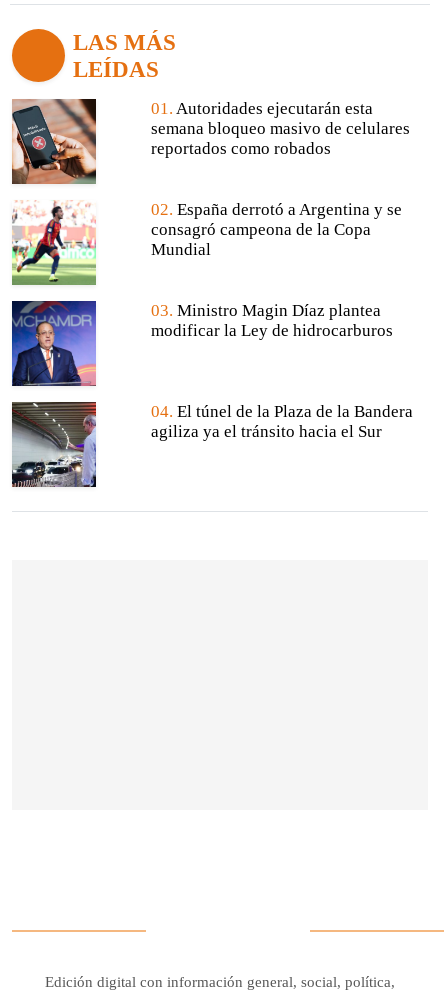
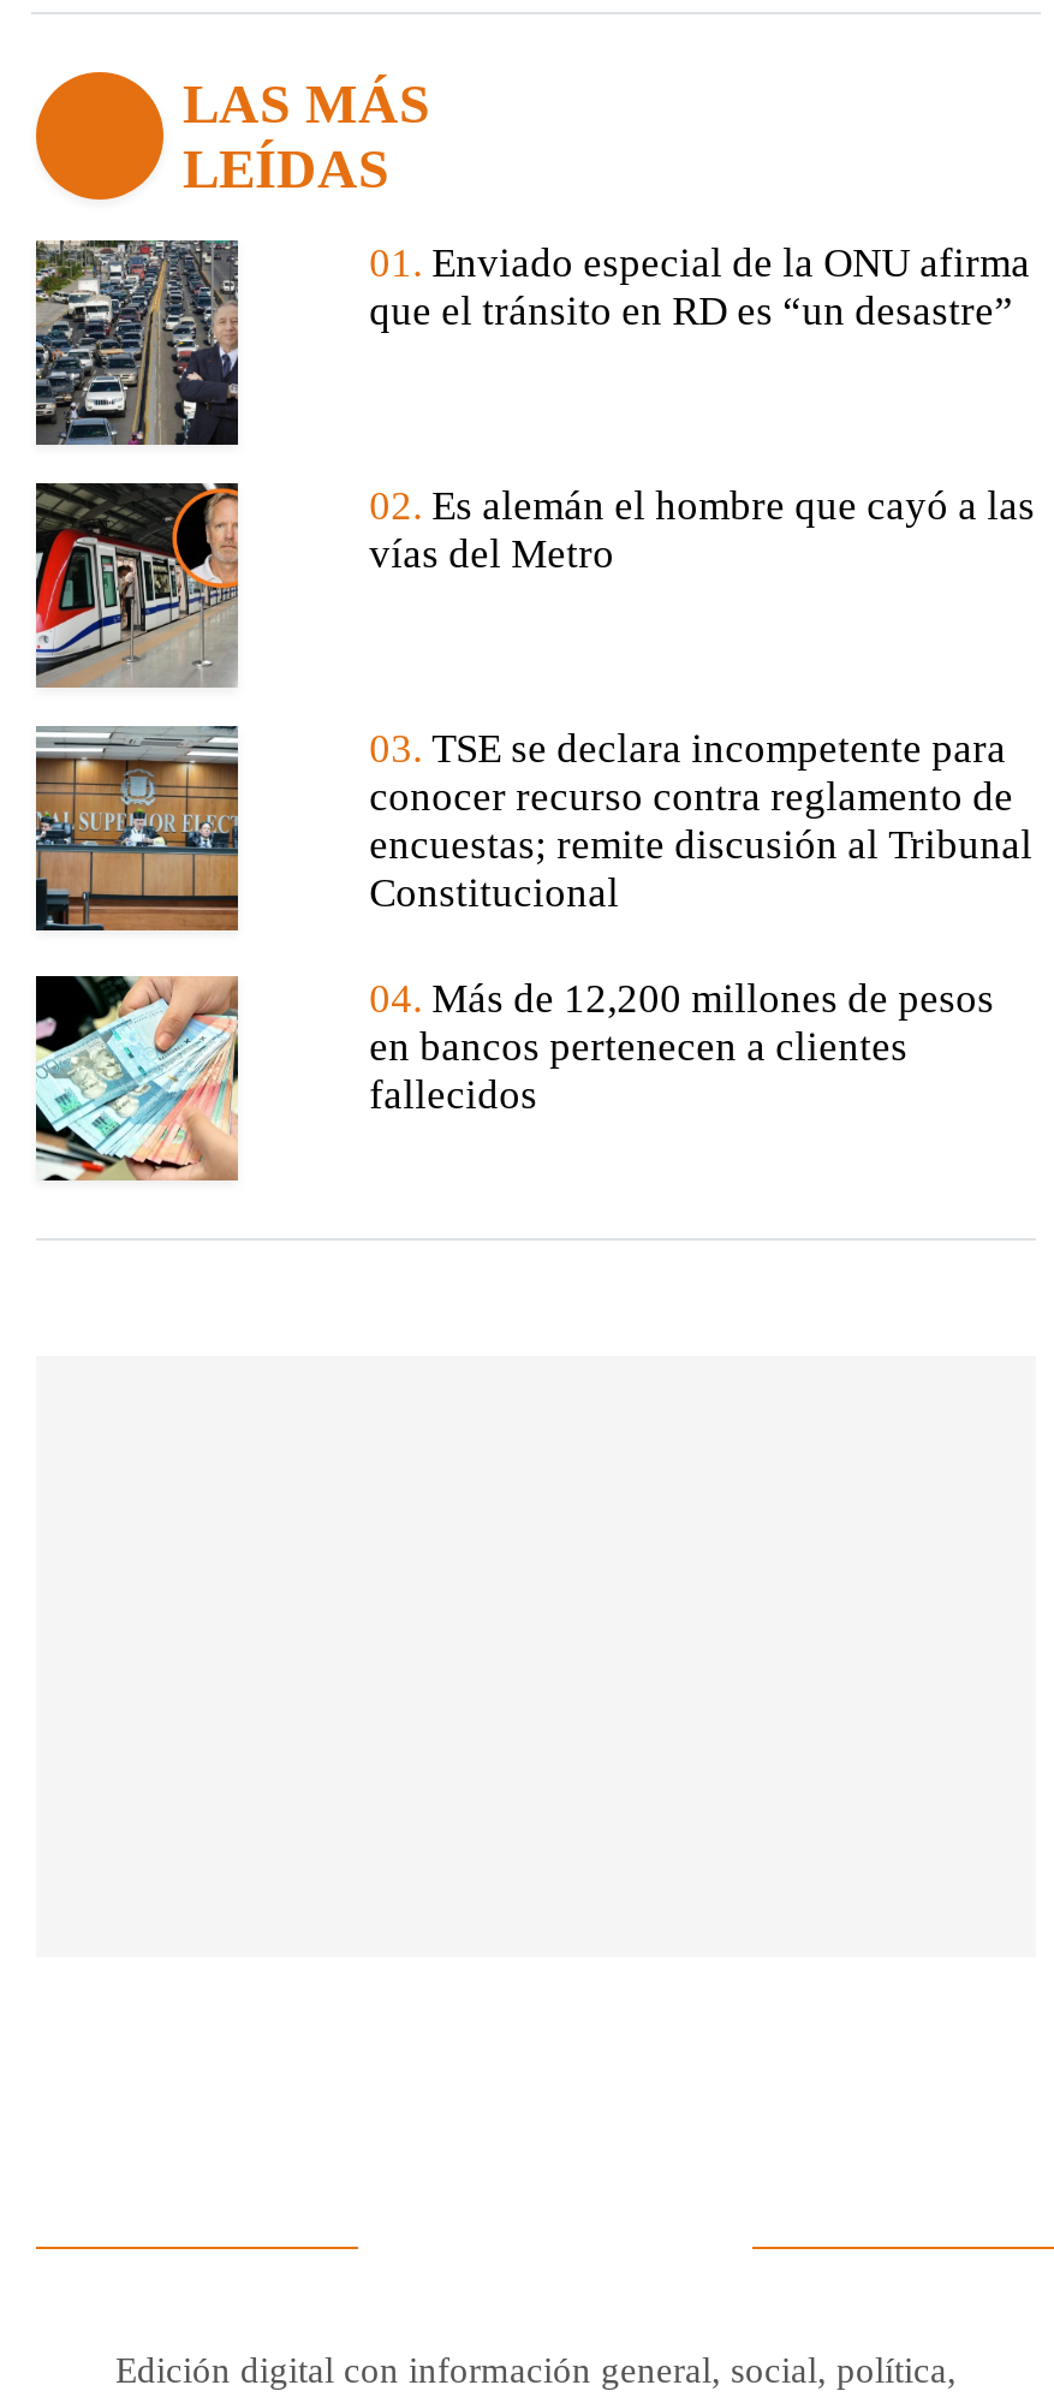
[11,98,97,185] [image] -> [34,238,240,447] [image]
[151,99,410,158] 01. Autoridades ejecutarán esta | semana bloqueo masivo de celulares | reportados como robados -> [369,240,1030,333] 01. Enviado especial de la ONU afirma | que el tránsito en RD es “un desastre”
[11,200,97,285] [image] -> [34,481,240,688] [image]
[151,200,402,259] 02. España derrotó a Argentina y se | consagró campeona de la Copa | Mundial -> [369,483,1035,576] 02. Es alemán el hombre que cayó a las | vías del Metro
[11,301,97,387] [image] -> [34,724,240,933] [image]
[151,301,393,340] 03. Ministro Magin Díaz plantea | modificar la Ley de hidrocarburos -> [369,725,1033,915] 03. TSE se declara incompetente para | conocer recurso contra reglamento de | encuestas; remite discusión al Tribunal | Constitucional
[11,401,97,488] [image] -> [36,974,240,1183] [image]
[151,402,413,441] 04. El túnel de la Plaza de la Bandera | agiliza ya el tránsito hacia el Sur -> [369,975,994,1117] 04. Más de 12,200 millones de pesos | en bancos pertenecen a clientes | fallecidos

